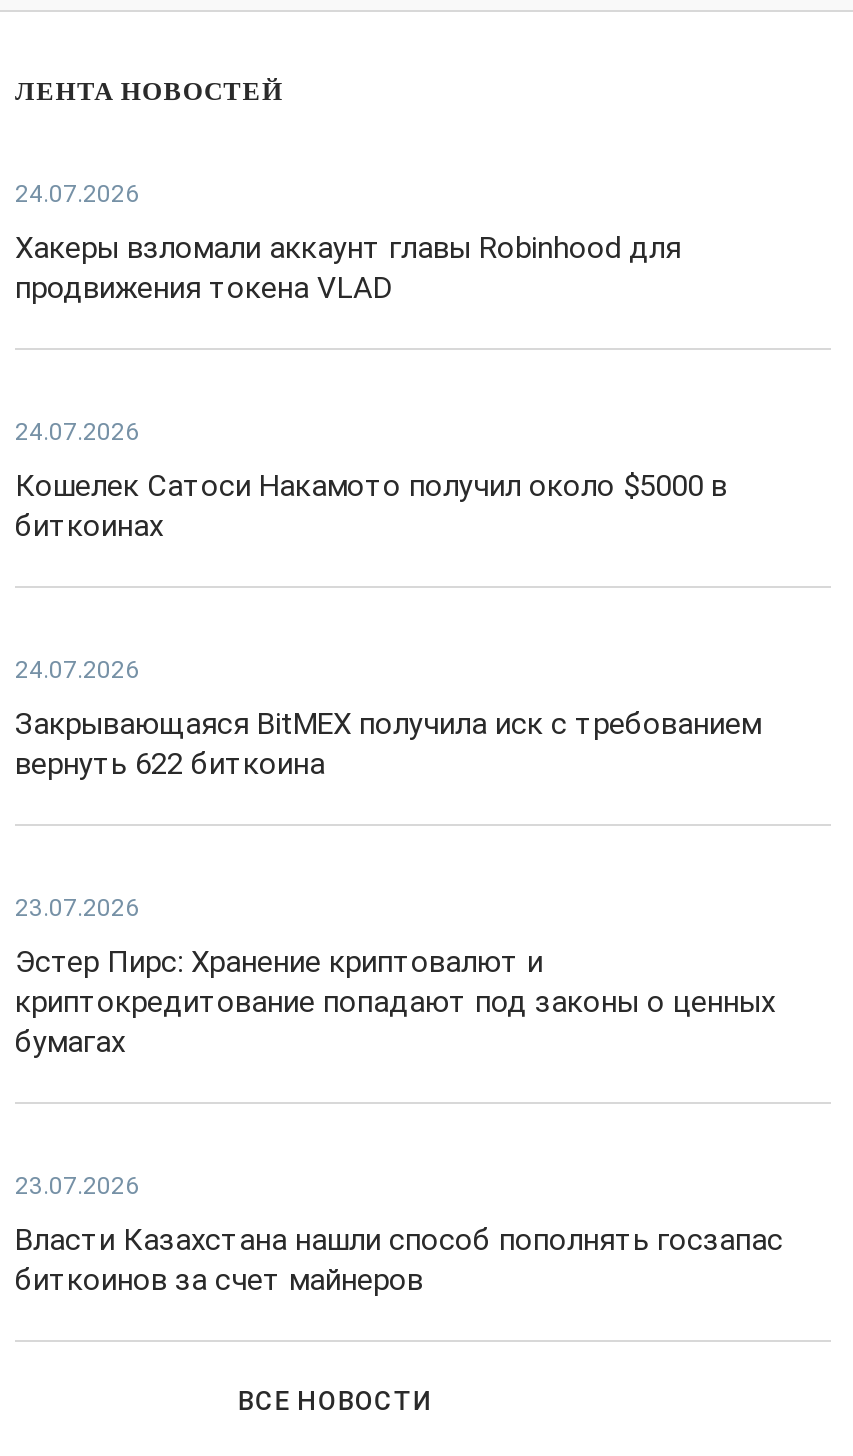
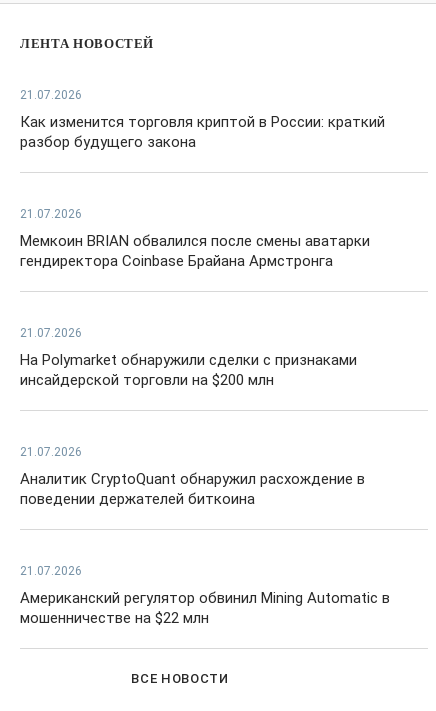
[15,179,139,207] 24.07.2026 -> [20,87,82,101] 21.07.2026
[15,229,681,305] Хакеры взломали аккаунт главы Robinhood для | продвижения токена VLAD -> [20,112,385,150] Как изменится торговля криптой в России: краткий | разбор будущего закона
[15,417,139,445] 24.07.2026 -> [20,206,82,220] 21.07.2026
[15,467,727,543] Кошелек Сатоси Накамото получил около $5000 в | биткоинах -> [20,231,370,269] Мемкоин BRIAN обвалился после смены аватарки | гендиректора Coinbase Брайана Армстронга
[15,655,139,683] 24.07.2026 -> [20,325,82,339] 21.07.2026
[15,705,761,781] Закрывающаяся BitMEX получила иск с требованием | вернуть 622 биткоина -> [20,350,357,388] На Polymarket обнаружили сделки с признаками | инсайдерской торговли на $200 млн
[15,893,139,921] 23.07.2026 -> [20,444,82,458] 21.07.2026
[15,943,775,1059] Эстер Пирс: Хранение криптовалют и | криптокредитование попадают под законы о ценных | бумагах -> [20,469,365,507] Аналитик CryptoQuant обнаружил расхождение в | поведении держателей биткоина
[15,1171,139,1199] 23.07.2026 -> [20,563,82,577] 21.07.2026
[15,1221,783,1297] Власти Казахстана нашли способ пополнять госзапас | биткоинов за счет майнеров -> [20,588,390,626] Американский регулятор обвинил Mining Automatic в | мошенничестве на $22 млн

